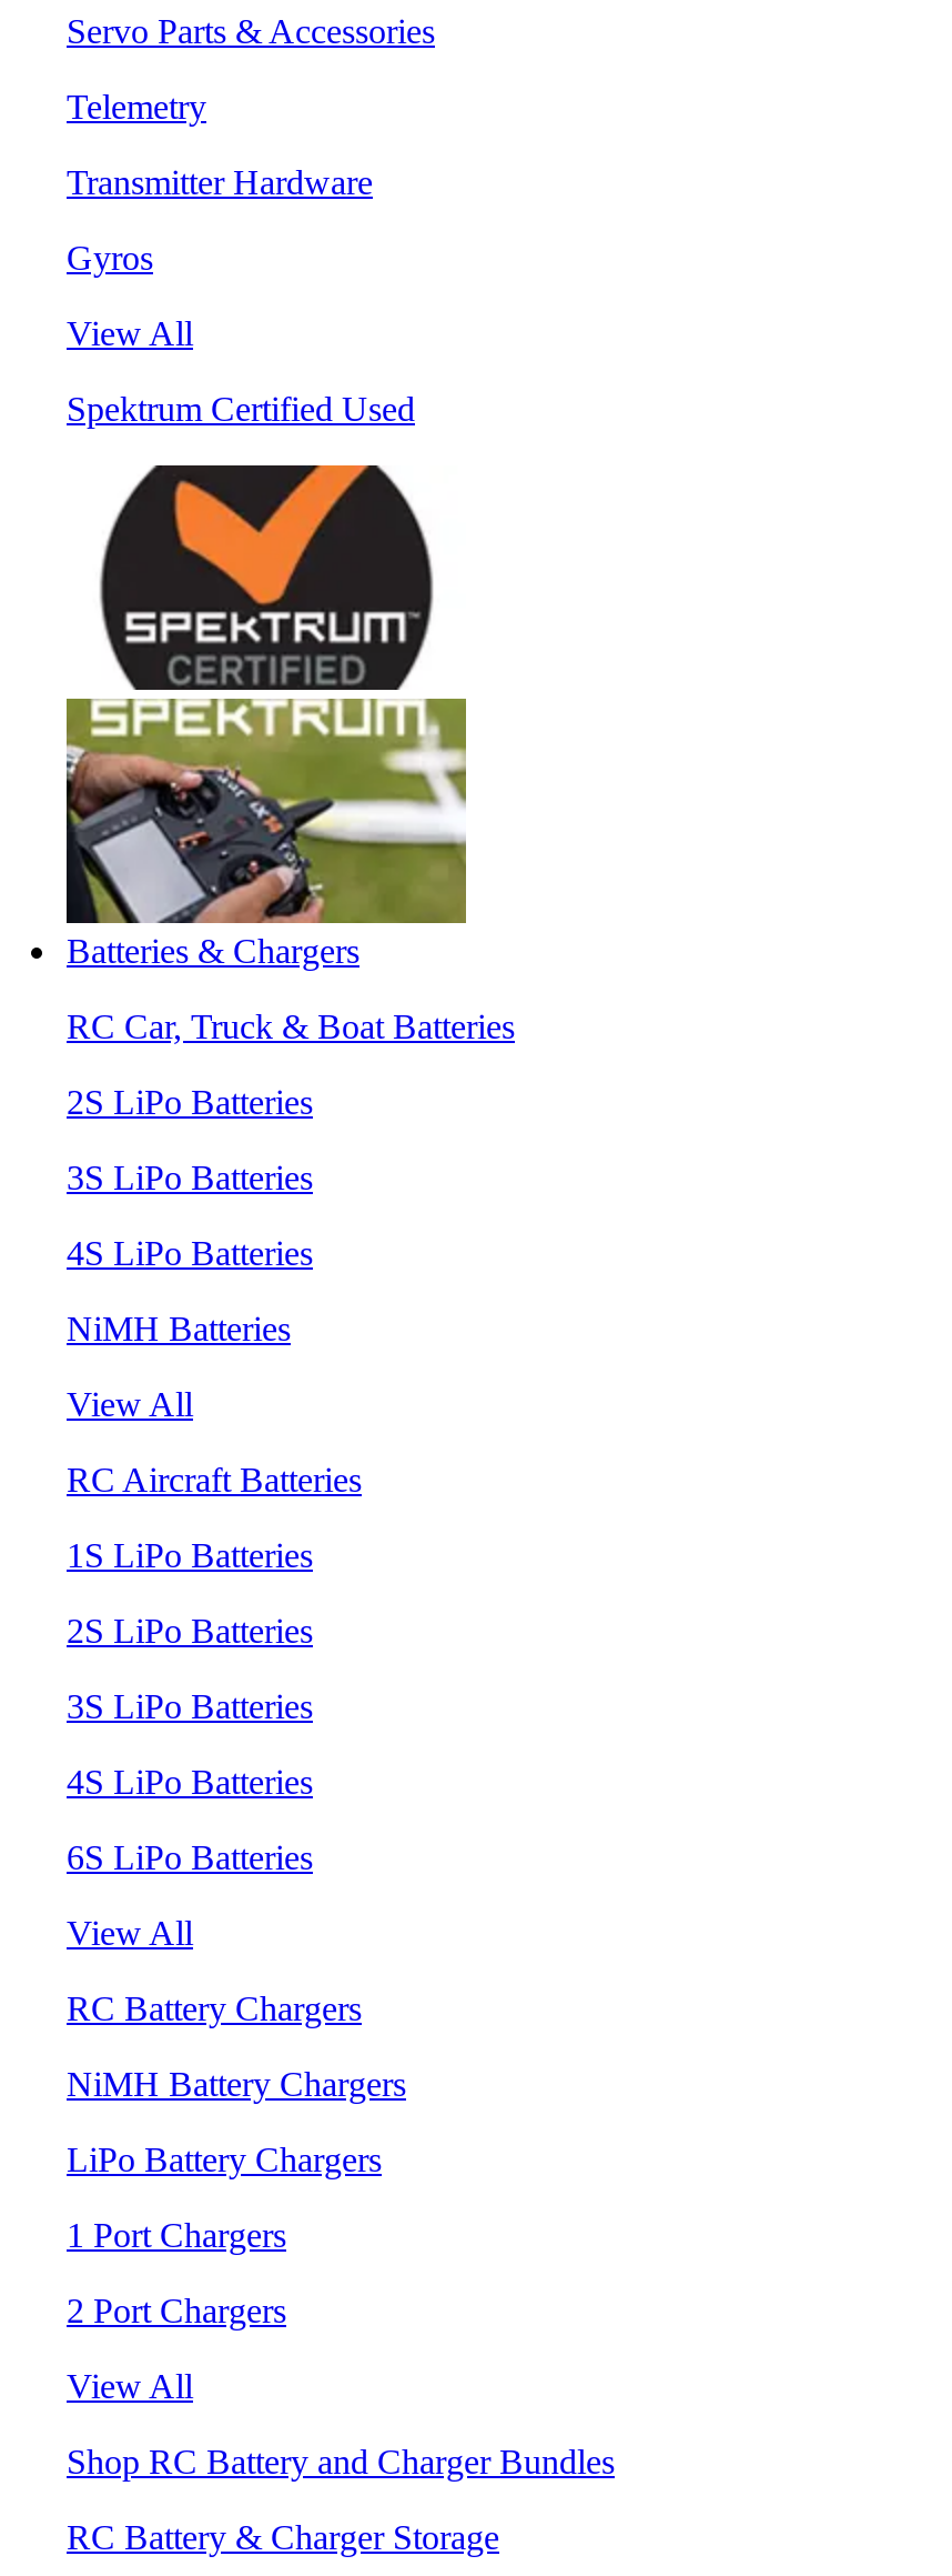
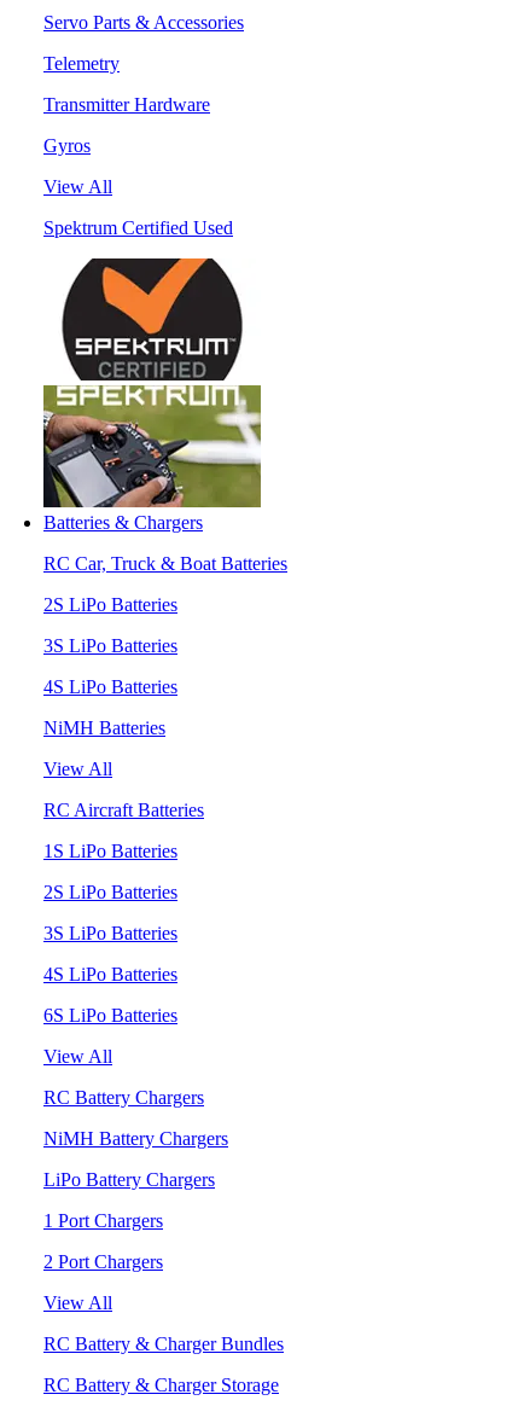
[67,2442,615,2480] Shop RC Battery and Charger Bundles -> [43,1333,284,1354] RC Battery & Charger Bundles

